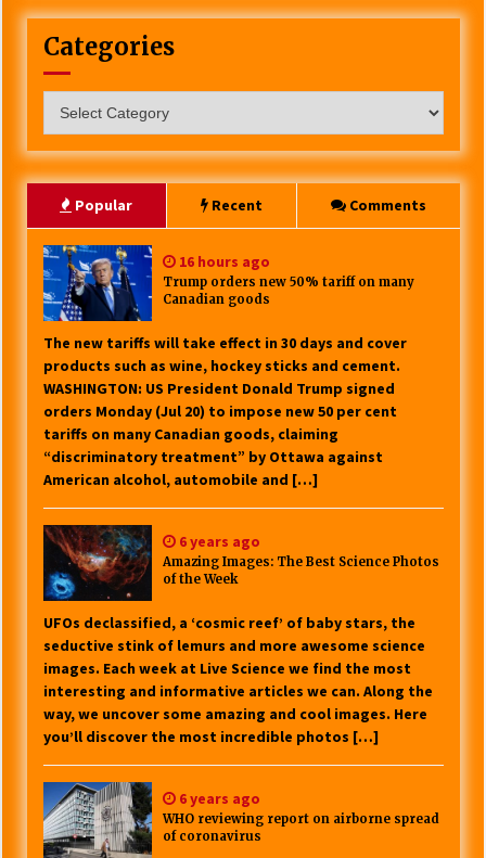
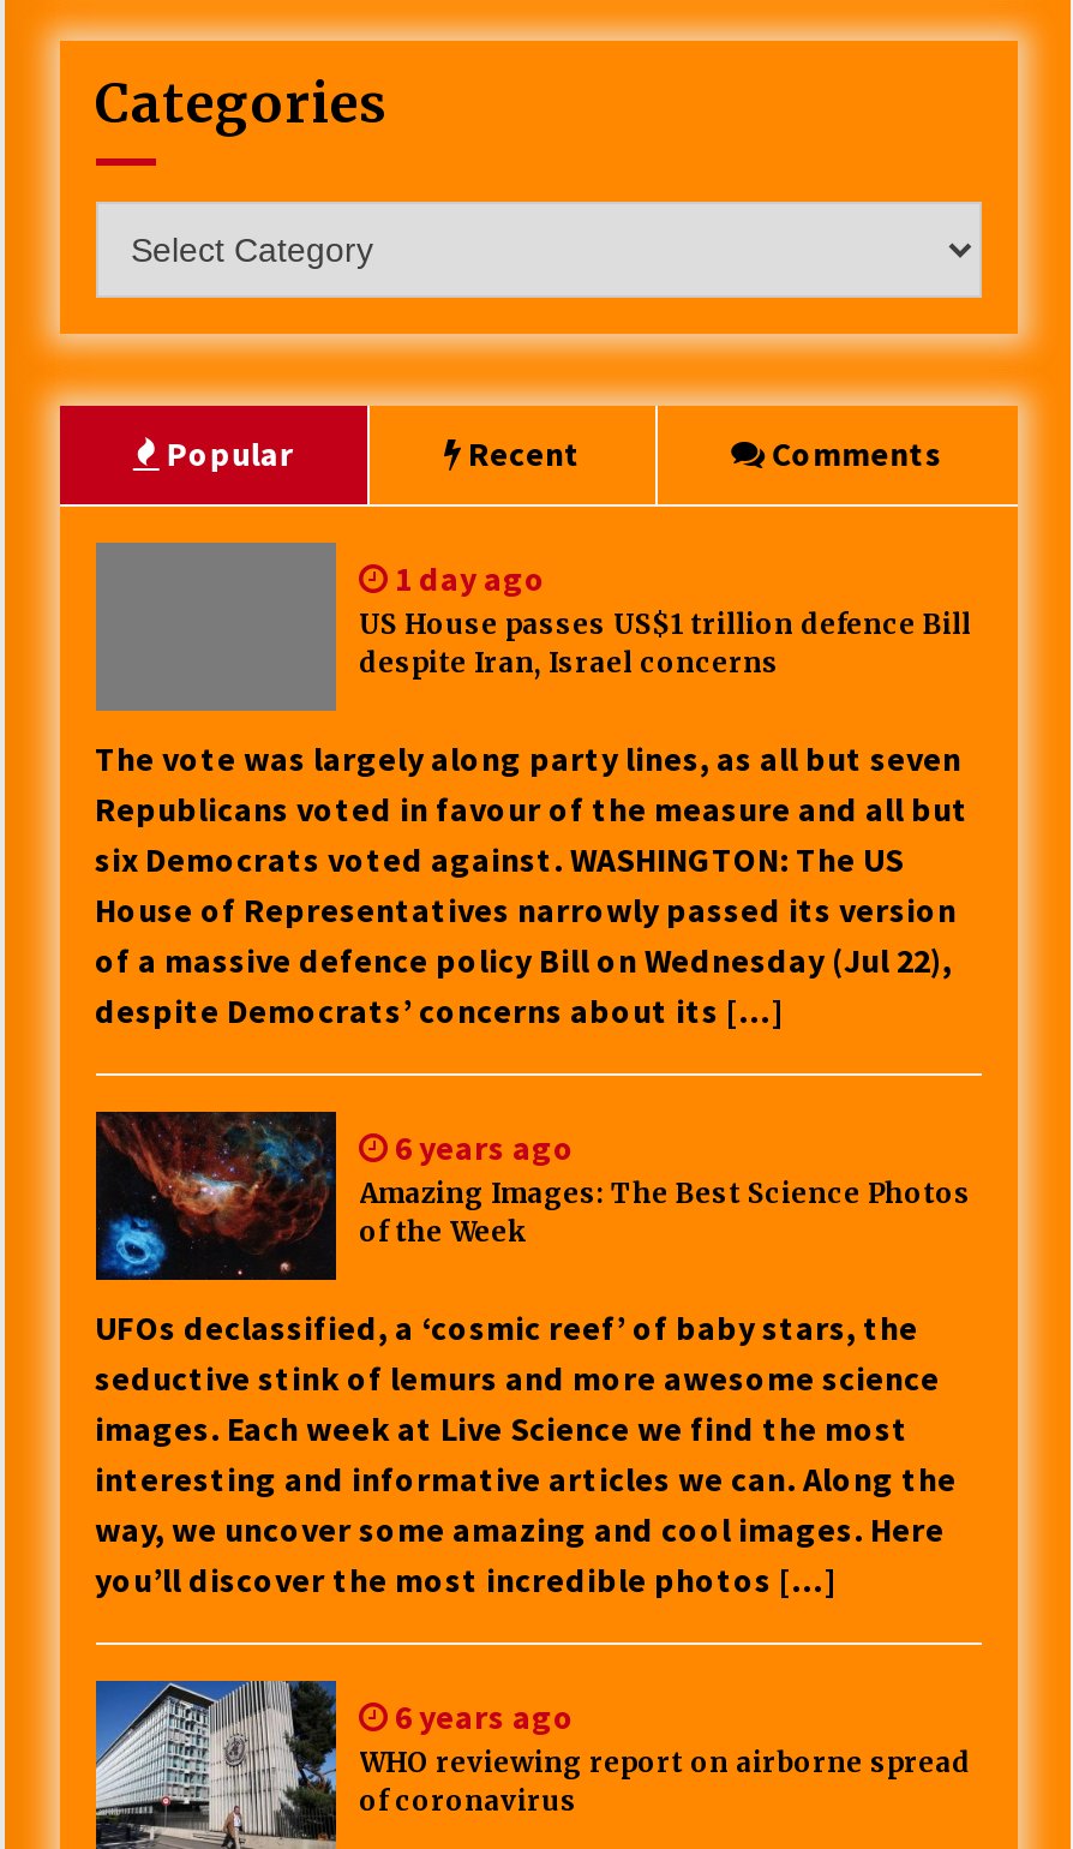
[42,244,153,322] [image] -> none
[162,251,414,306] 16 hours ago | Trump orders new 50% tariff on many | Canadian goods -> [359,556,971,678] 1 day ago | US House passes US$1 trillion defence Bill | despite Iran, Israel concerns
[43,332,406,489] The new tariffs will take effect in 30 days and cover | products such as wine, hockey sticks and cement. | WASHINGTON: US President Donald Trump signed | orders Monday (Jul 20) to impose new 50 per cent | tariffs on many Canadian goods, claiming | “discriminatory treatment” by Ottawa against | American alcohol, automobile and […] -> [95,736,969,1031] The vote was largely along party lines, as all but seven | Republicans voted in favour of the measure and all but | six Democrats voted against. WASHINGTON: The US | House of Representatives narrowly passed its version | of a massive defence policy Bill on Wednesday (Jul 22), | despite Democrats’ concerns about its […]

